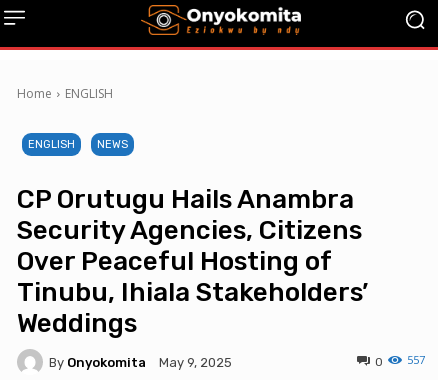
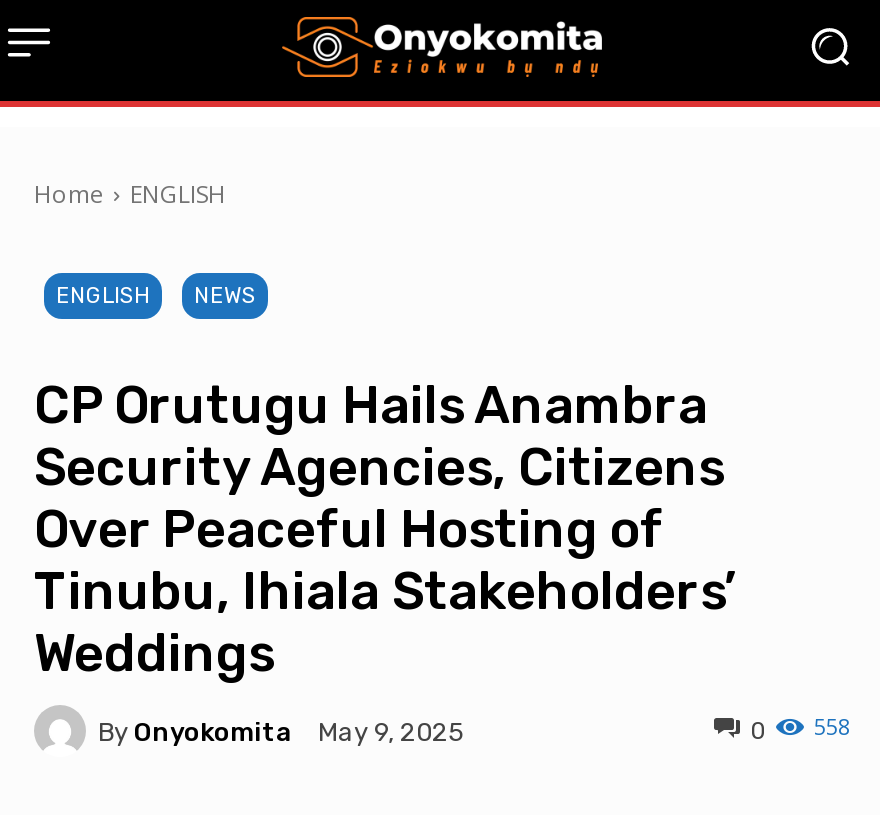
[375,352,425,369] 0 557 -> [750,711,850,745] 0 558

